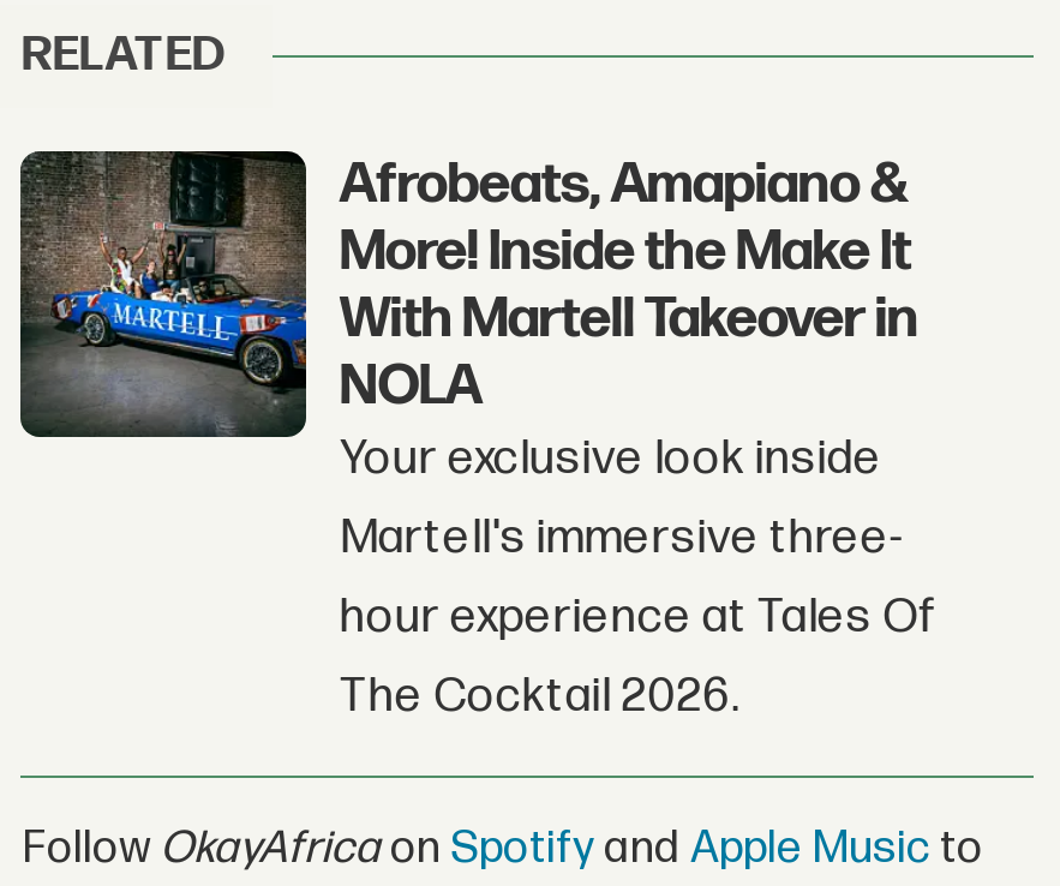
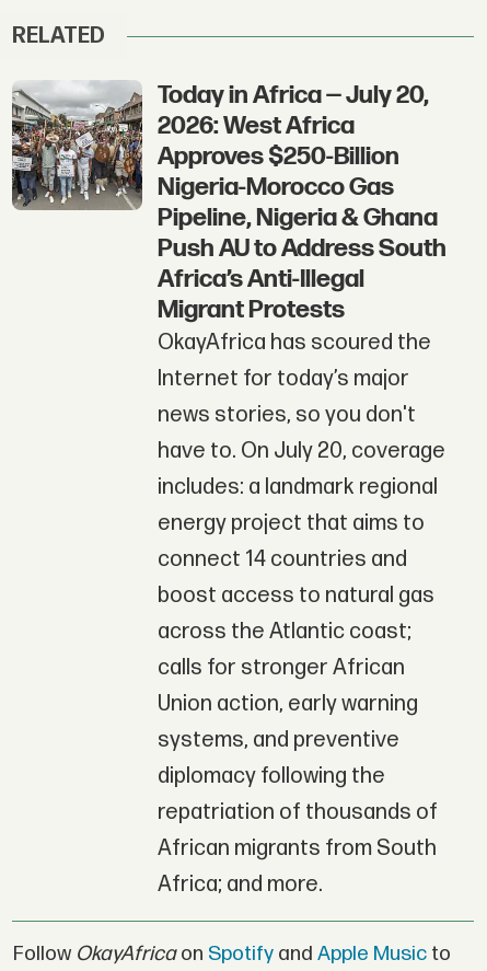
[18,149,937,725] [image] | Afrobeats, Amapiano & | More! Inside the Make It | With Martell Takeover in | NOLA | Your exclusive look inside | Martell's immersive three- | hour experience at Tales Of | The Cocktail 2026. -> [11,80,446,897] [image] | Today in Africa — July 20, | 2026: West Africa | Approves $250-Billion | Nigeria-Morocco Gas | Pipeline, Nigeria & Ghana | Push AU to Address South | Africa’s Anti-Illegal | Migrant Protests | OkayAfrica has scoured the | Internet for today’s major | news stories, so you don't | have to. On July 20, coverage | includes: a landmark regional | energy project that aims to | connect 14 countries and | boost access to natural gas | across the Atlantic coast; | calls for stronger African | Union action, early warning | systems, and preventive | diplomacy following the | repatriation of thousands of | African migrants from South | Africa; and more.

